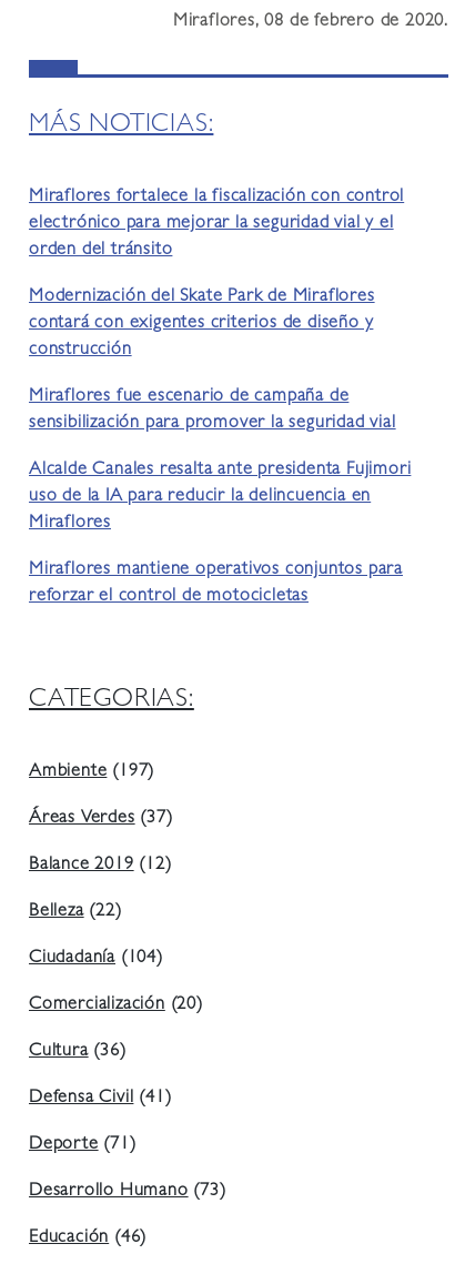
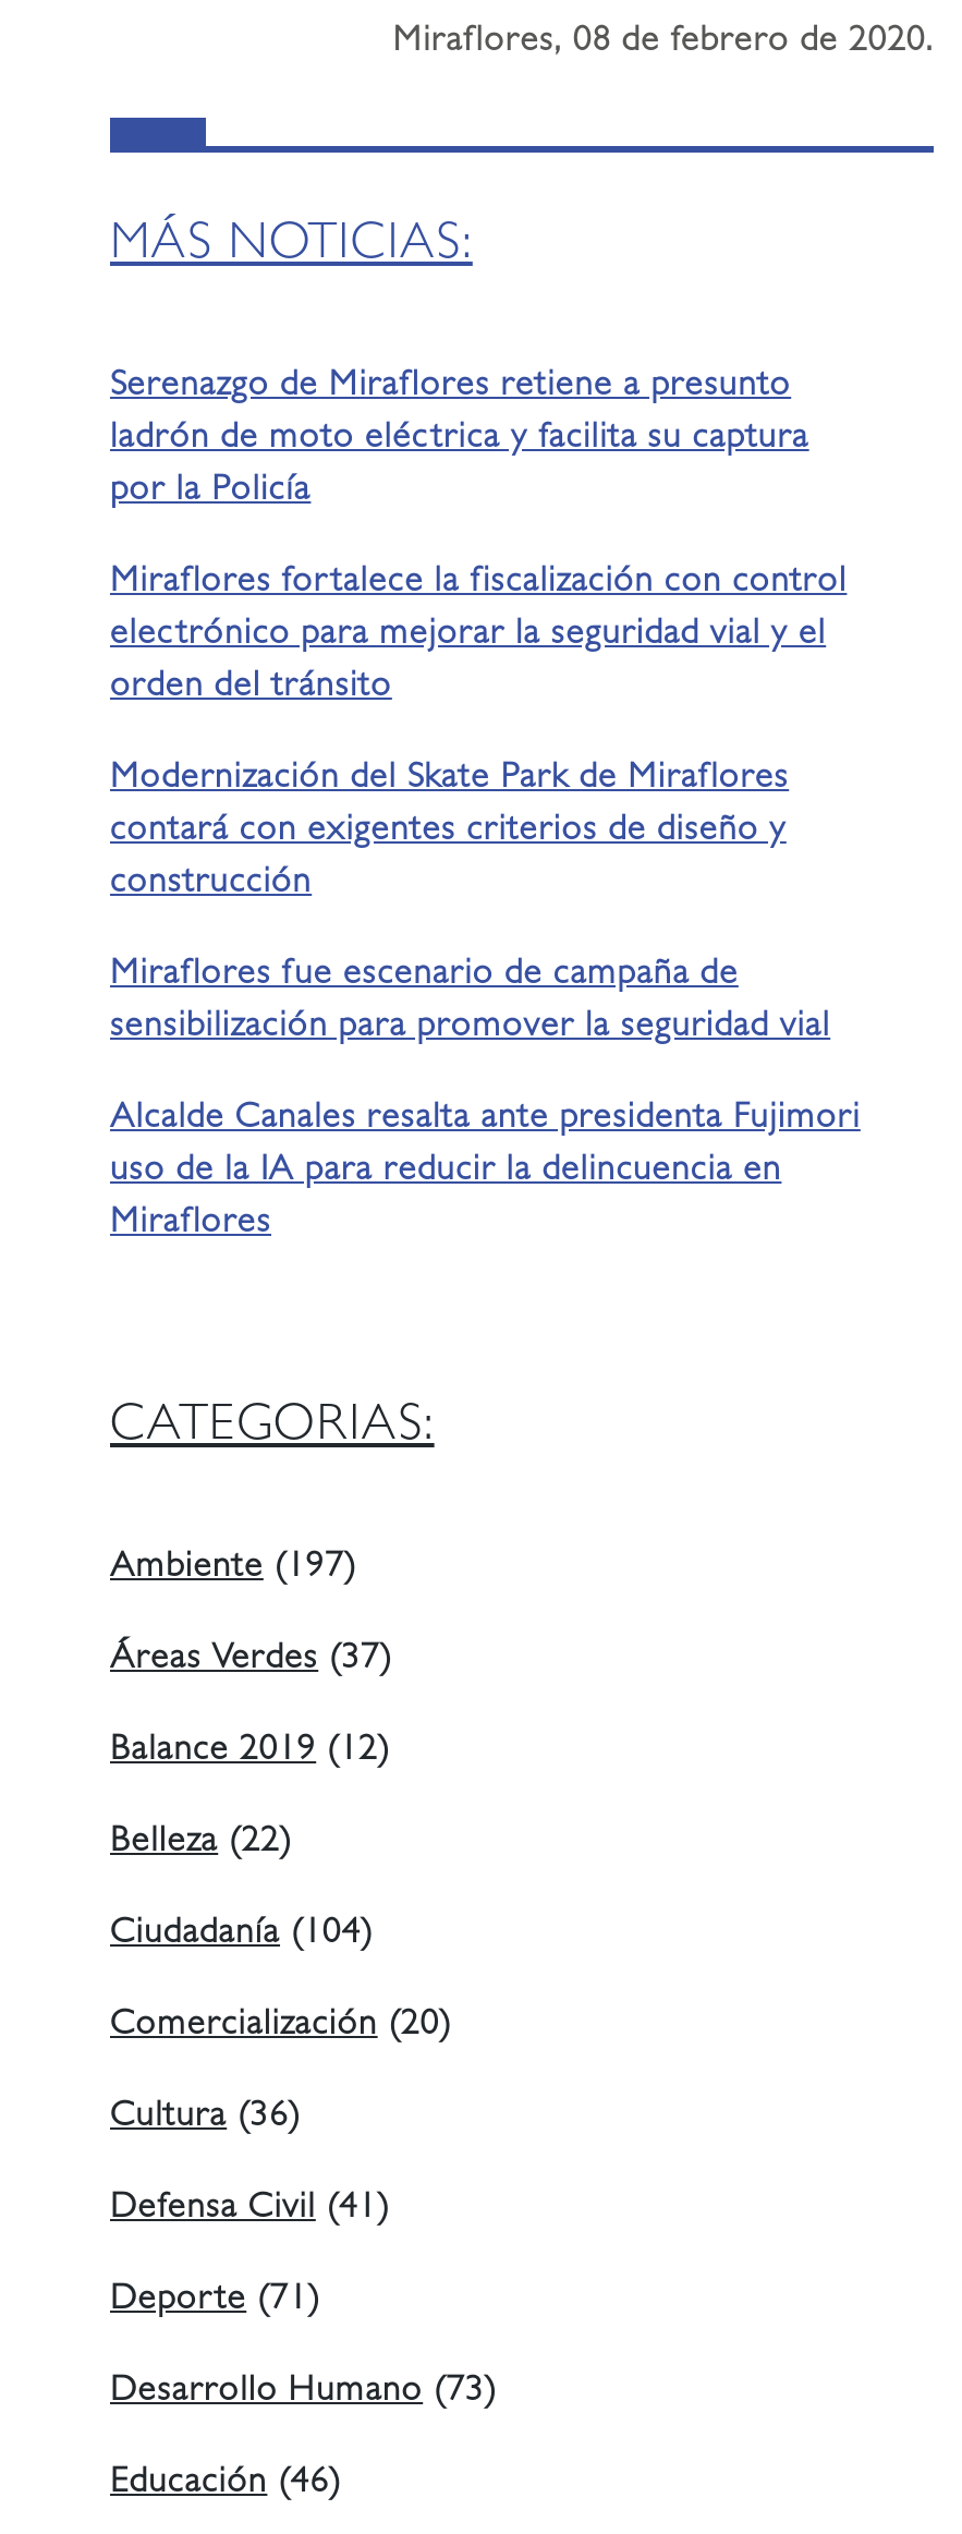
none -> [110,371,809,511] Serenazgo de Miraflores retiene a presunto | ladrón de moto eléctrica y facilita su captura | por la Policía
moved [29,189,411,533] -> [110,567,860,1243]: Miraflores fortalece la fiscalización con control | electrónico para mejorar la seguridad vial y el | orden del tránsito | ... | uso de la IA para reducir la delincuencia en | Miraflores
[29,562,403,606] Miraflores mantiene operativos conjuntos para | reforzar el control de motocicletas -> none

